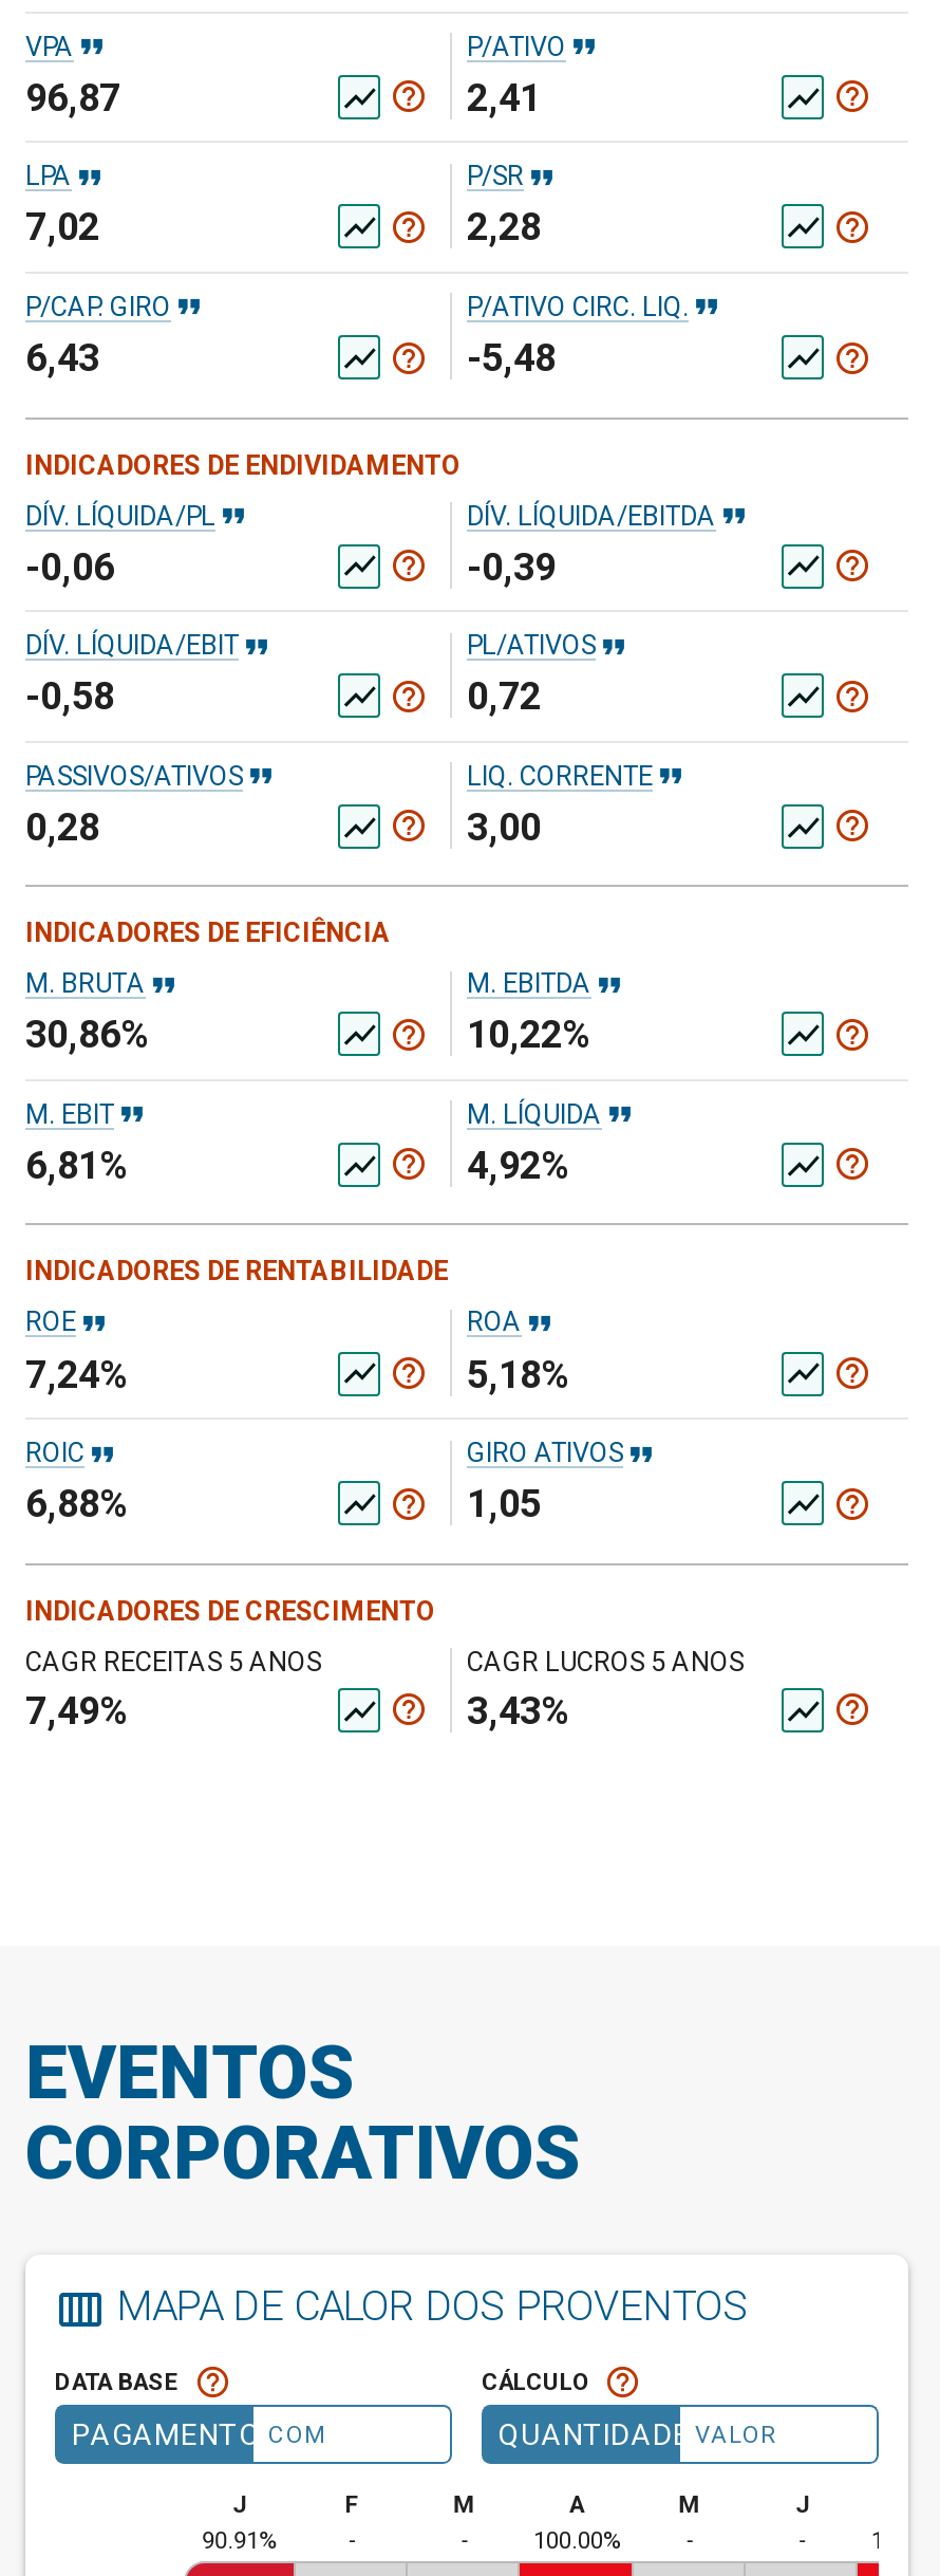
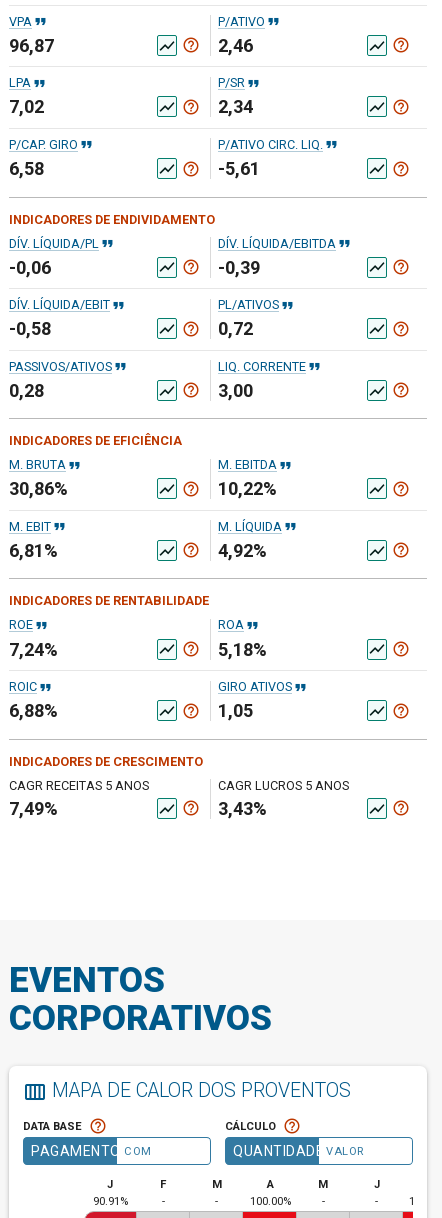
[467,75,541,119] 2,41 -> [218,35,253,56] 2,46
[467,205,541,249] 2,28 -> [218,96,253,117] 2,34
[25,335,99,379] 6,43 -> [9,158,44,179] 6,58
[467,335,556,379] -5,48 -> [218,158,260,179] -5,61

